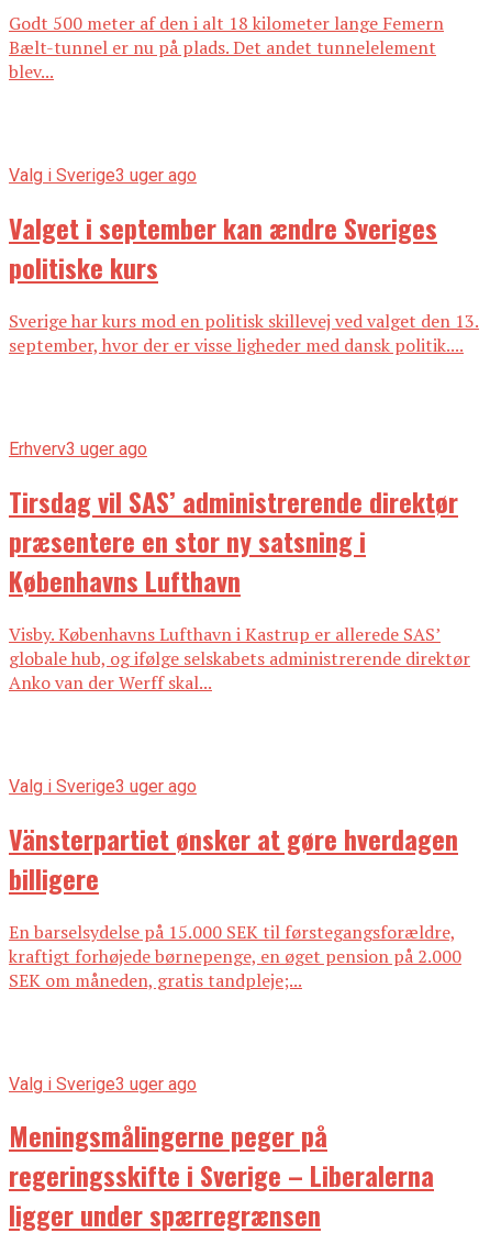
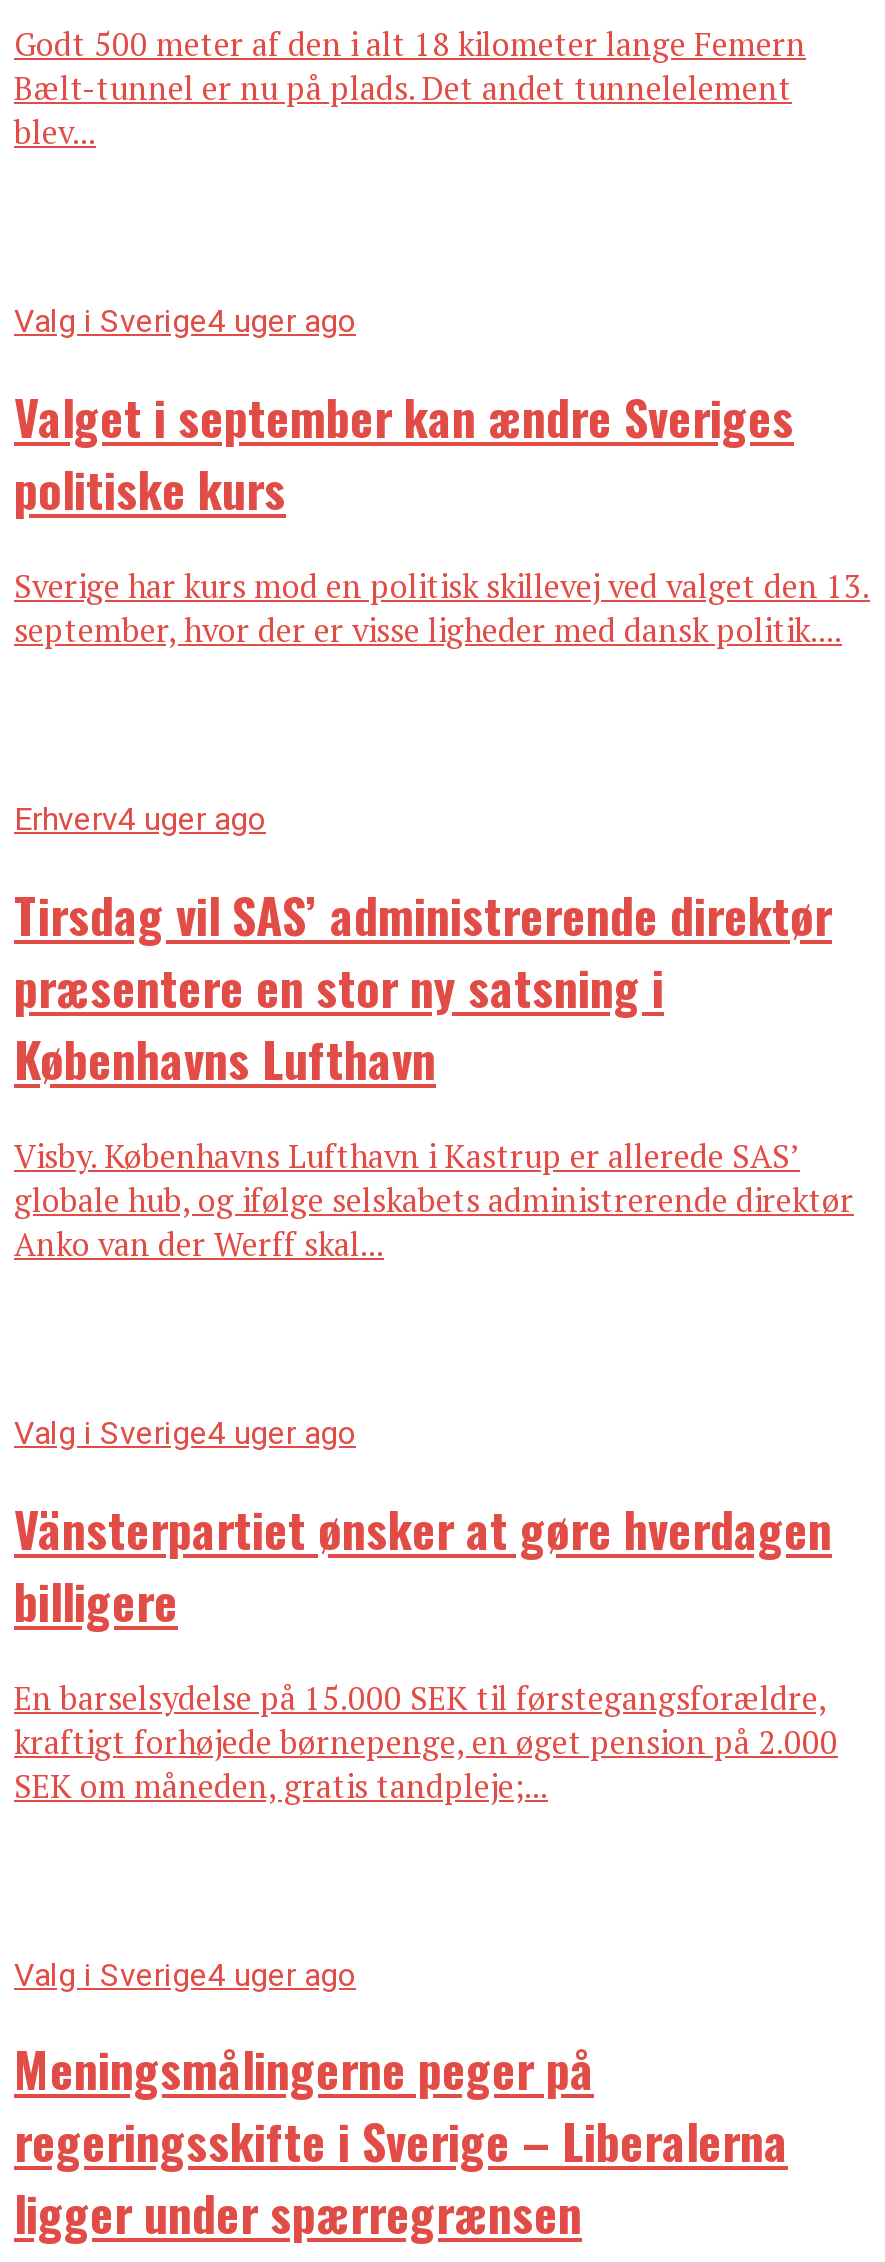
[9,165,197,186] Valg i Sverige3 uger ago -> [14,302,356,340] Valg i Sverige4 uger ago
[9,438,147,459] Erhverv3 uger ago -> [14,800,266,838] Erhverv4 uger ago
[9,776,197,797] Valg i Sverige3 uger ago -> [14,1414,356,1452] Valg i Sverige4 uger ago
[9,1073,197,1094] Valg i Sverige3 uger ago -> [14,1955,356,1993] Valg i Sverige4 uger ago

